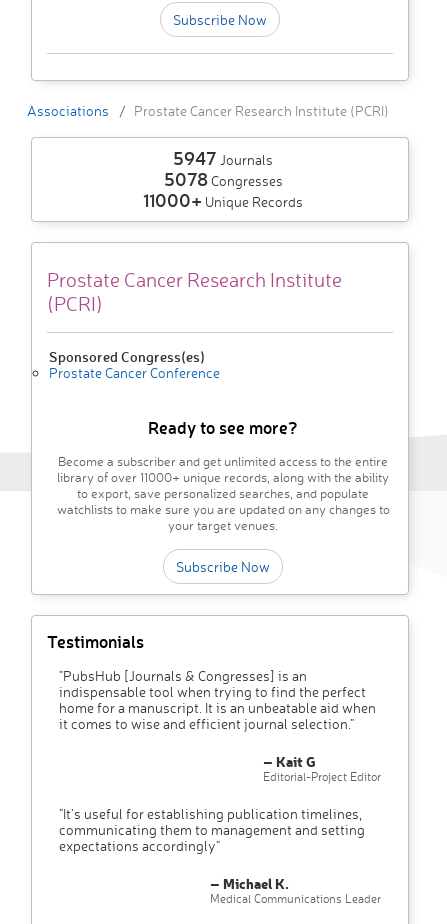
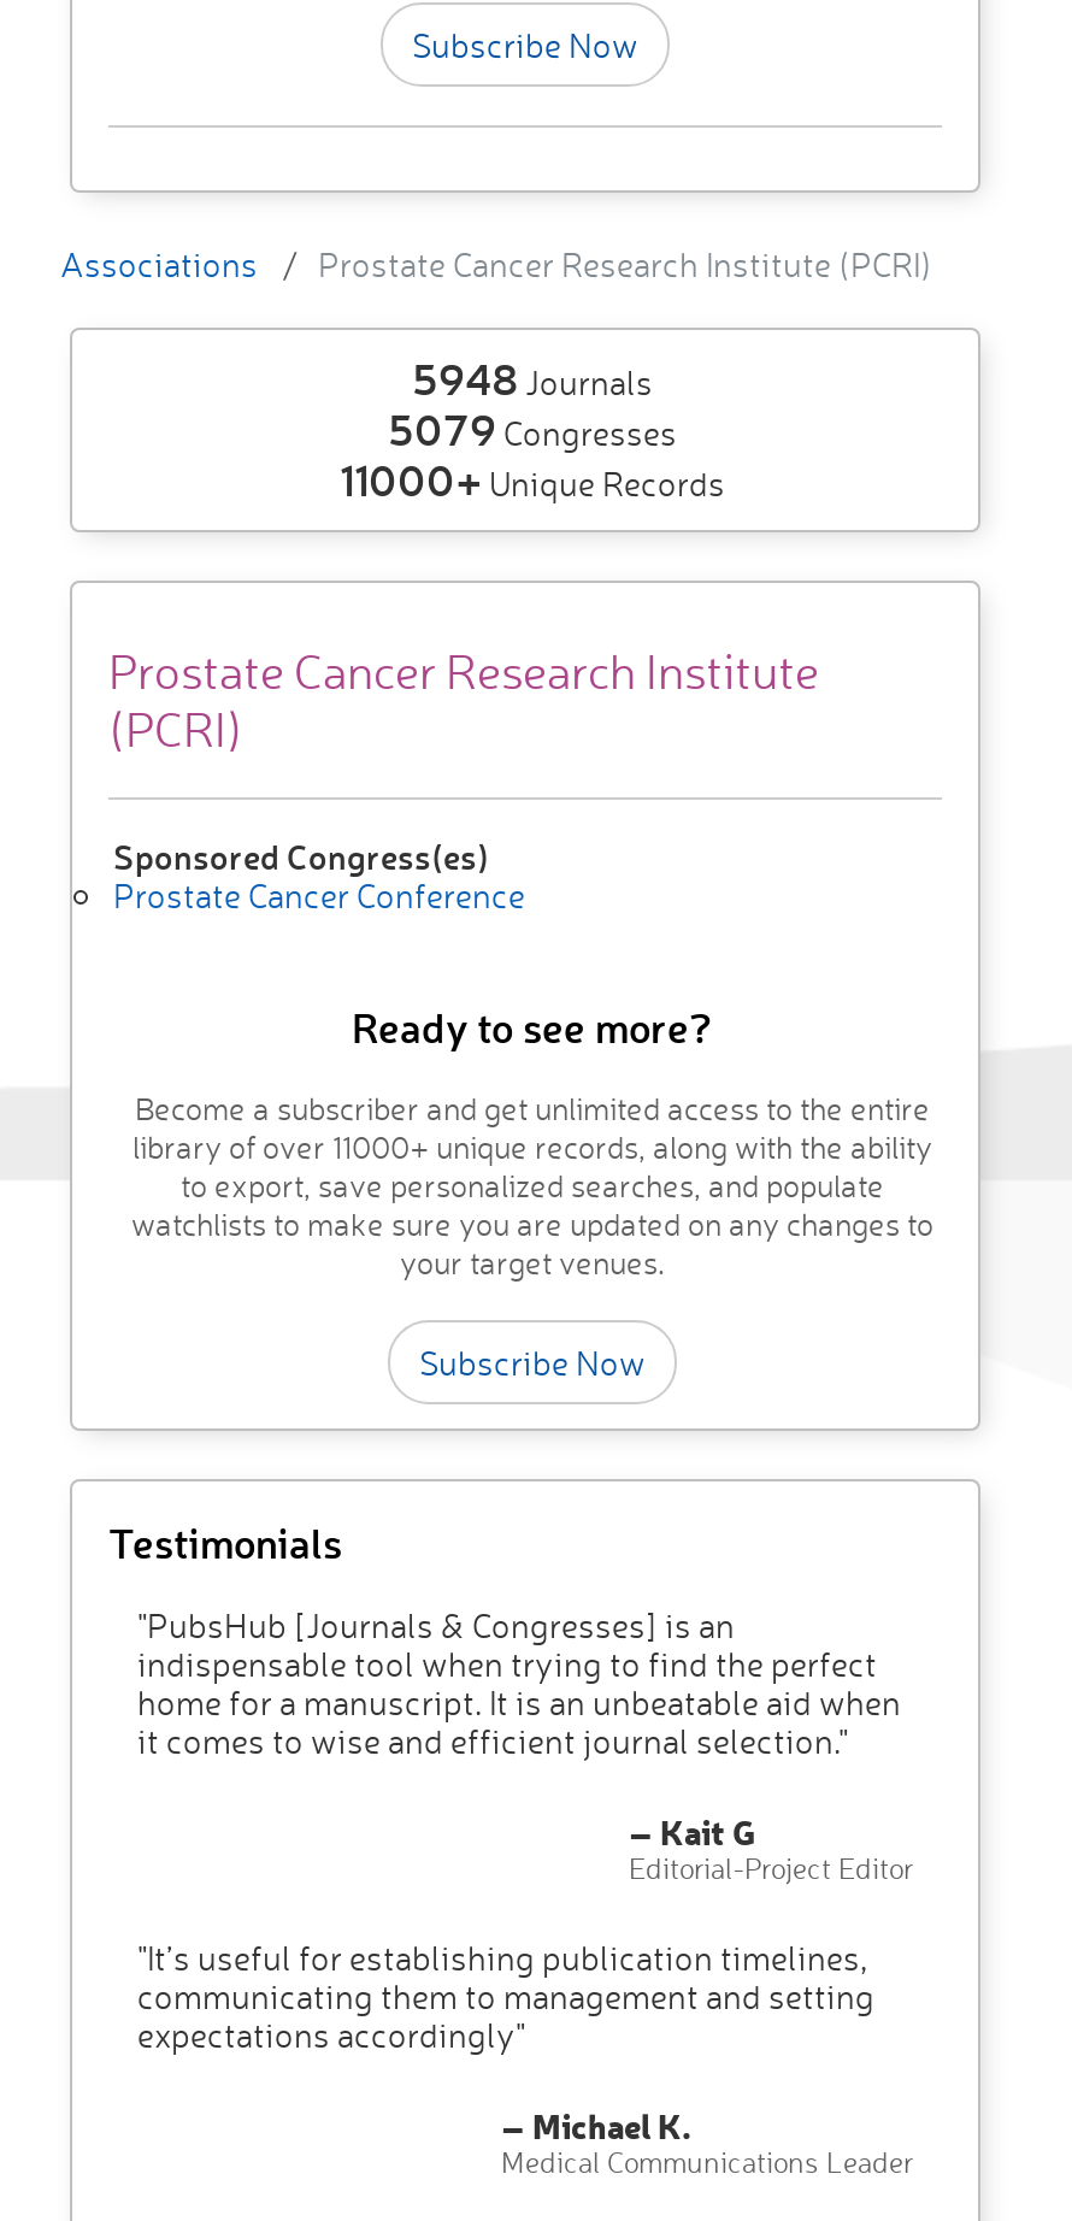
[173,146,273,170] 5947Journals -> [412,350,653,408] 5948Journals
[163,167,282,191] 5078 Congresses -> [388,401,677,458] 5079 Congresses

